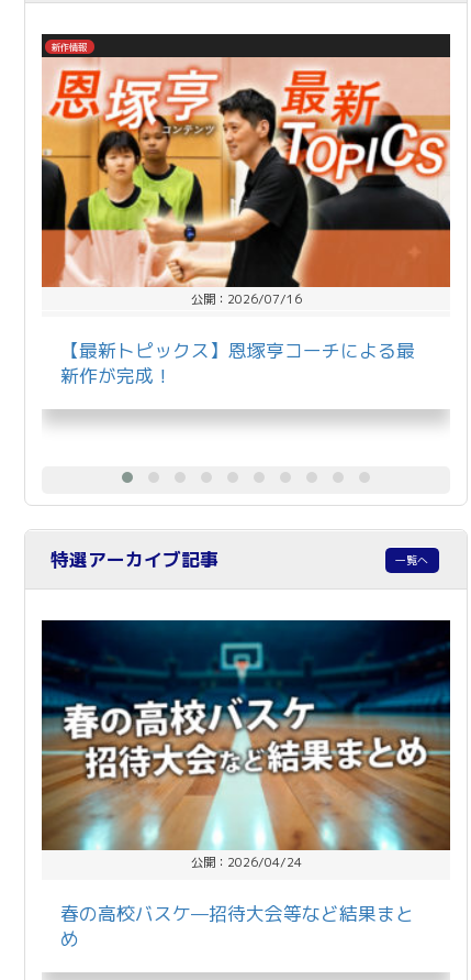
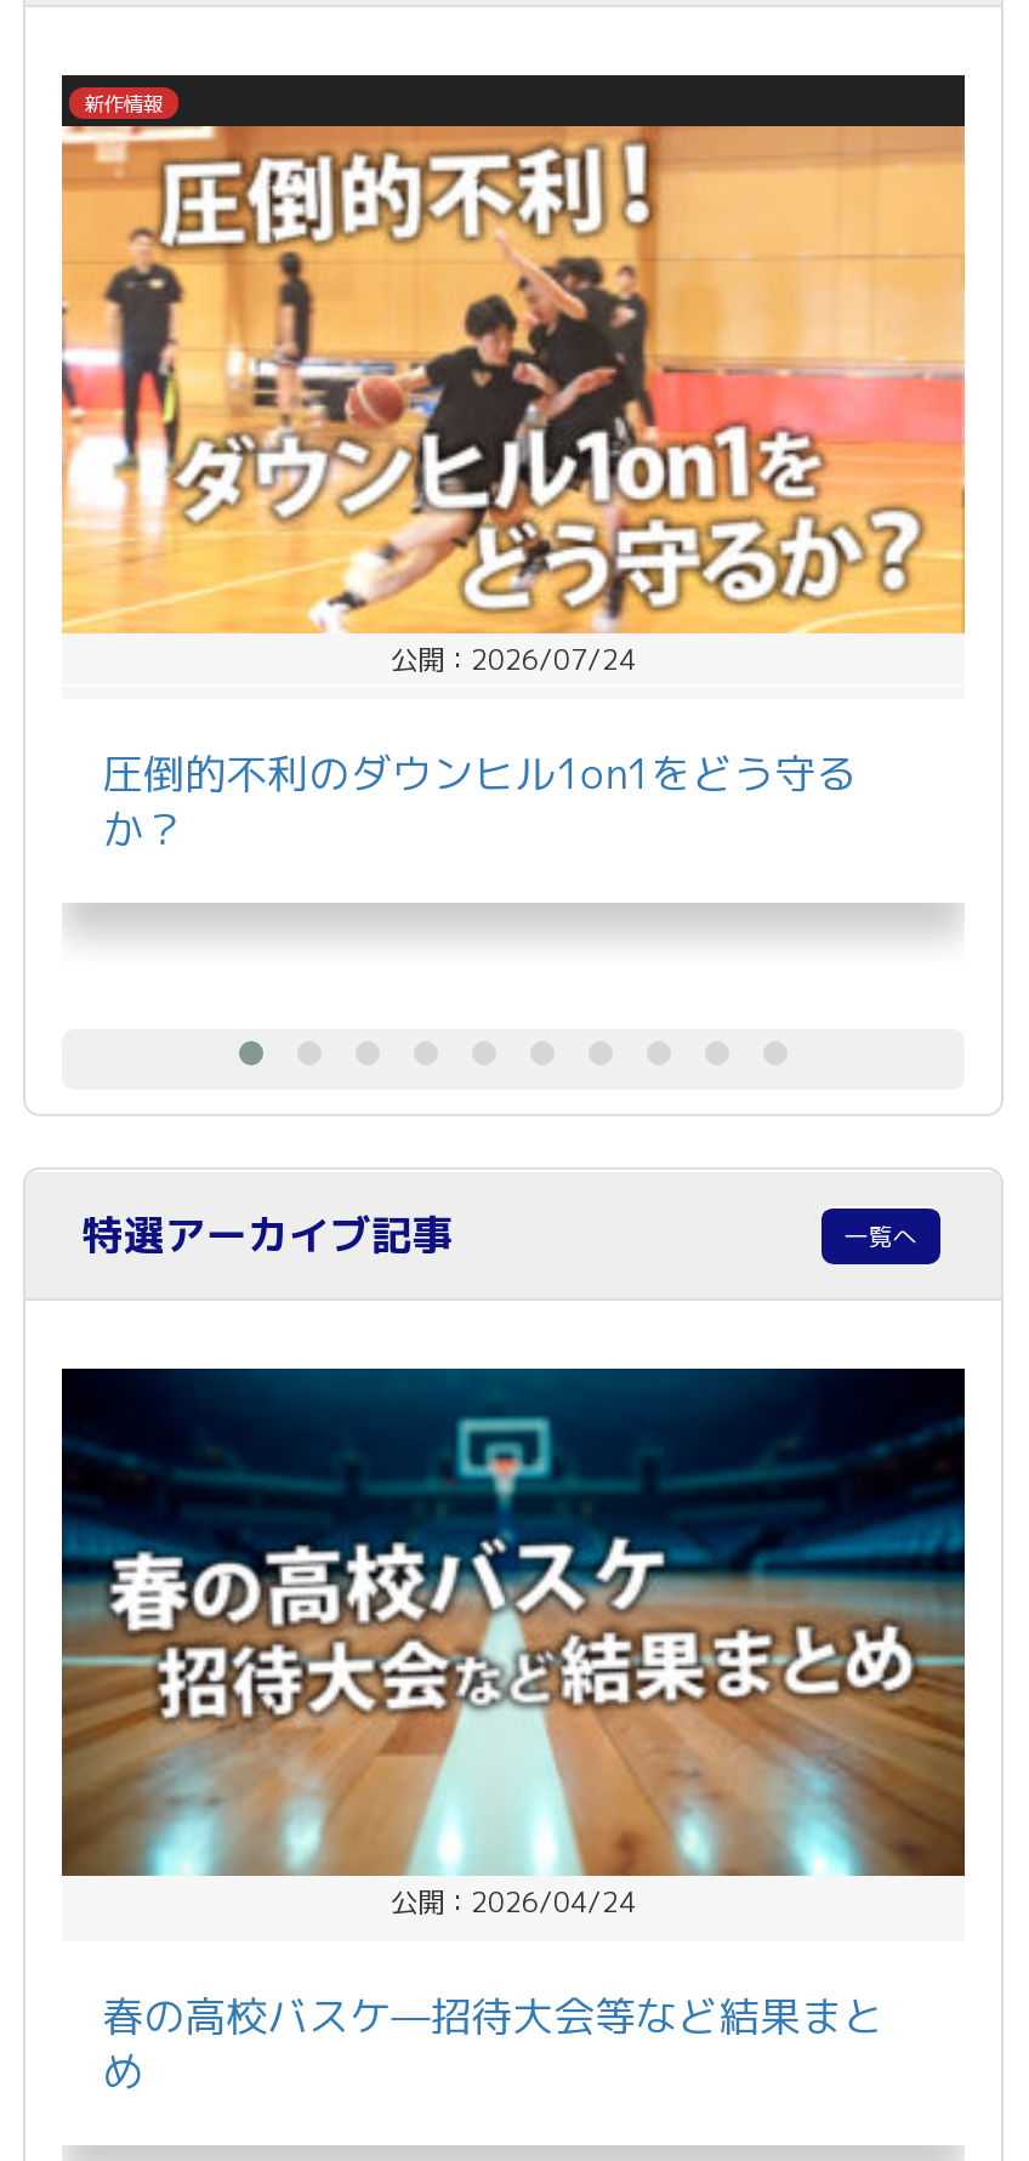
[41,56,451,308] [image] | 公開：2026/07/16 -> [59,124,967,679] [image] | 公開：2026/07/24
[60,338,415,388] 【最新トピックス】恩塚亨コーチによる最 | 新作が完成！ -> [103,745,857,857] 圧倒的不利のダウンヒル1on1をどう守る | か？

